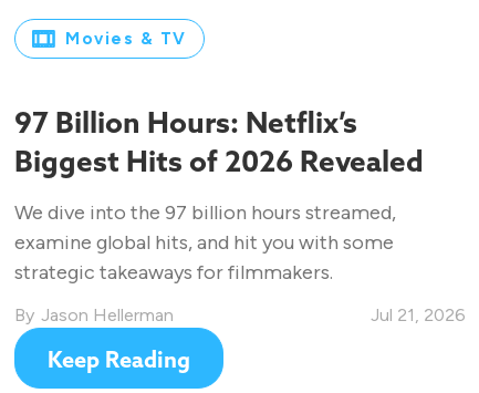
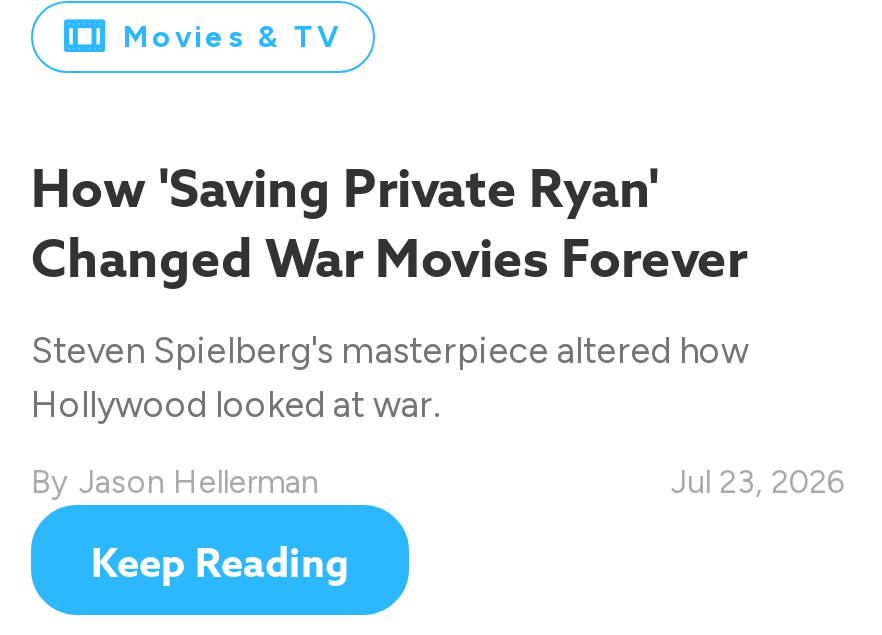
[14,104,424,179] 97 Billion Hours: Netflix’s | Biggest Hits of 2026 Revealed -> [31,155,747,291] How 'Saving Private Ryan' | Changed War Movies Forever
[14,200,396,285] We dive into the 97 billion hours streamed, | examine global hits, and hit you with some | strategic takeaways for filmmakers. -> [31,329,749,427] Steven Spielberg's masterpiece altered how | Hollywood looked at war.
[371,304,466,325] Jul 21, 2026 -> [671,463,847,501] Jul 23, 2026

